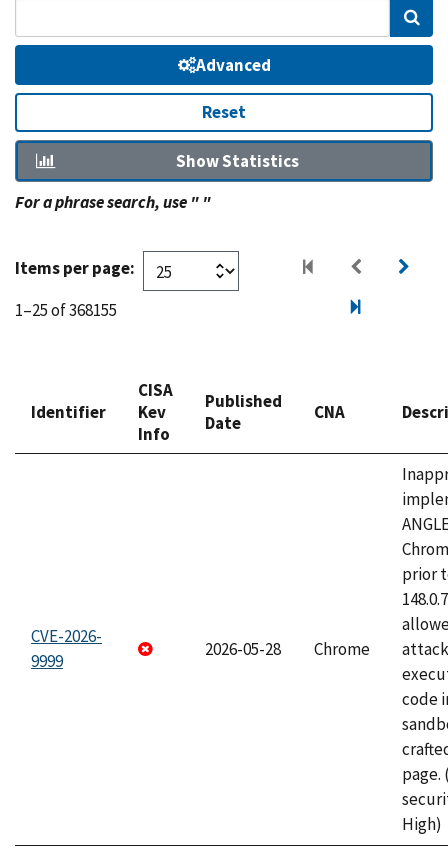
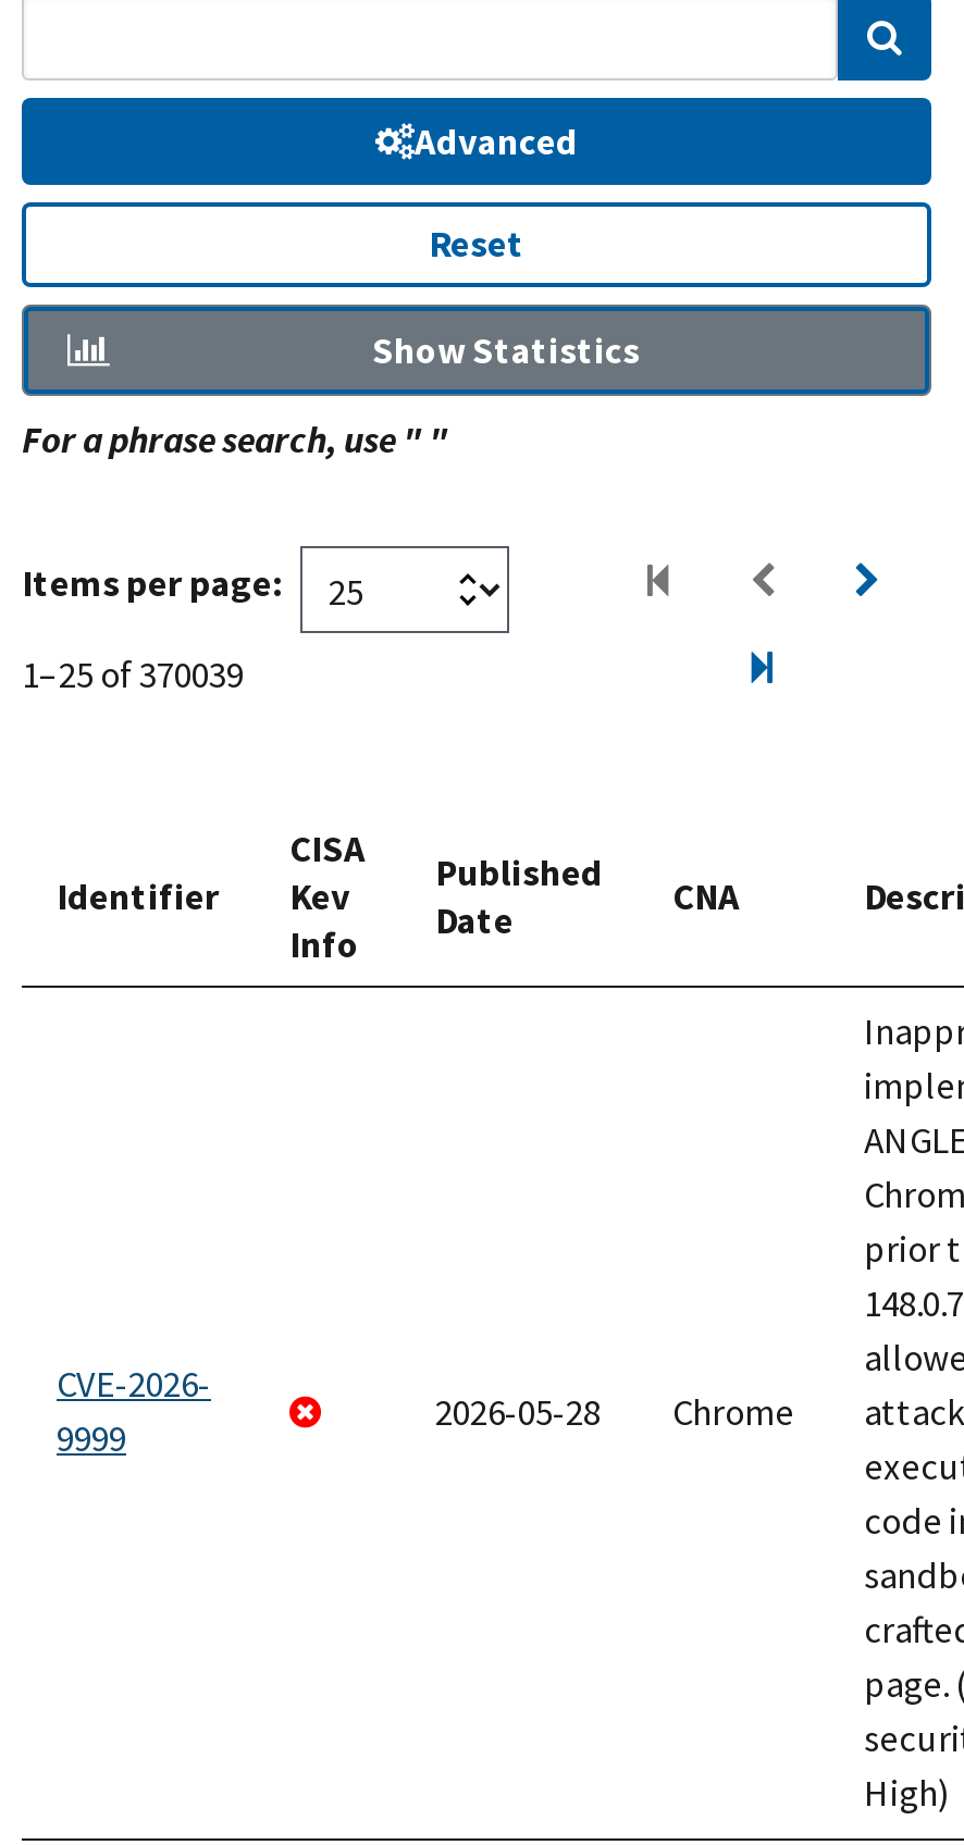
[15,299,117,321] 1–25 of 368155 -> [22,651,244,699] 1–25 of 370039

